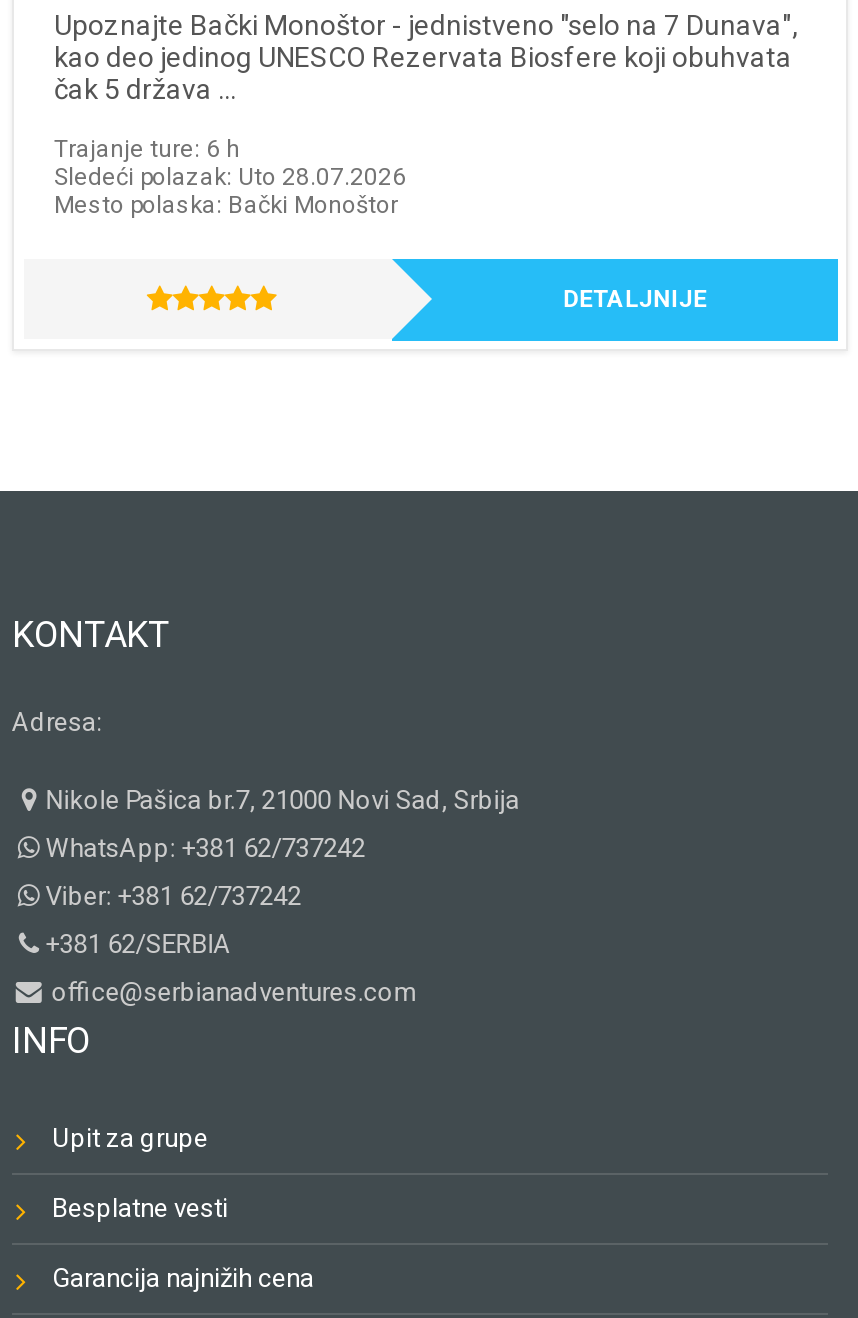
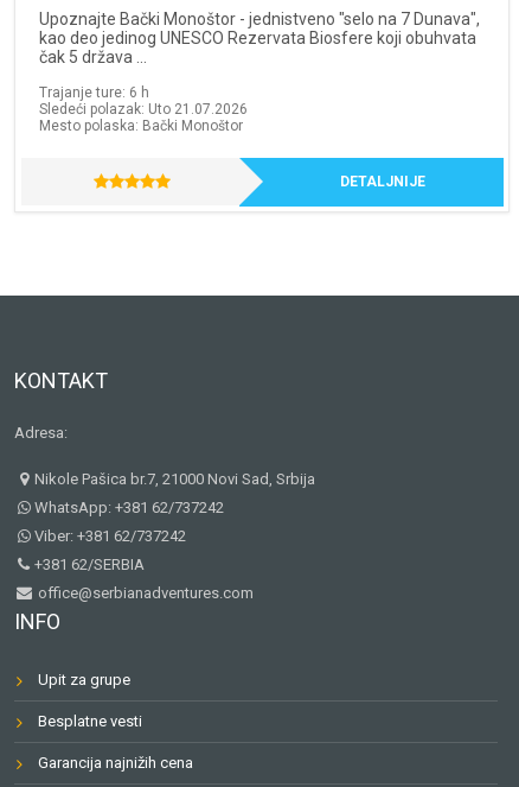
[54,163,406,191] Sledeći polazak: Uto 28.07.2026 -> [39,101,248,117] Sledeći polazak: Uto 21.07.2026

